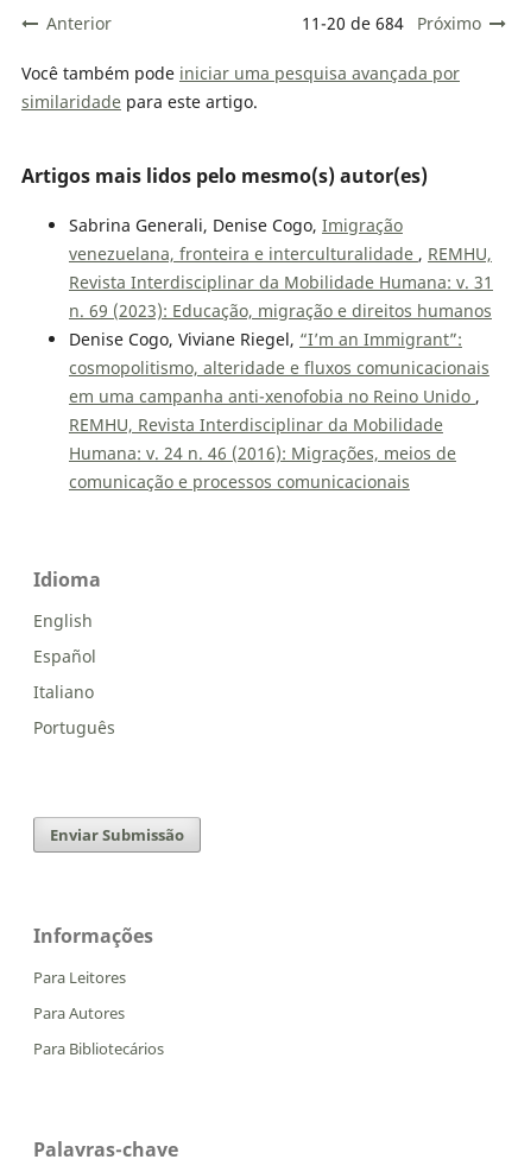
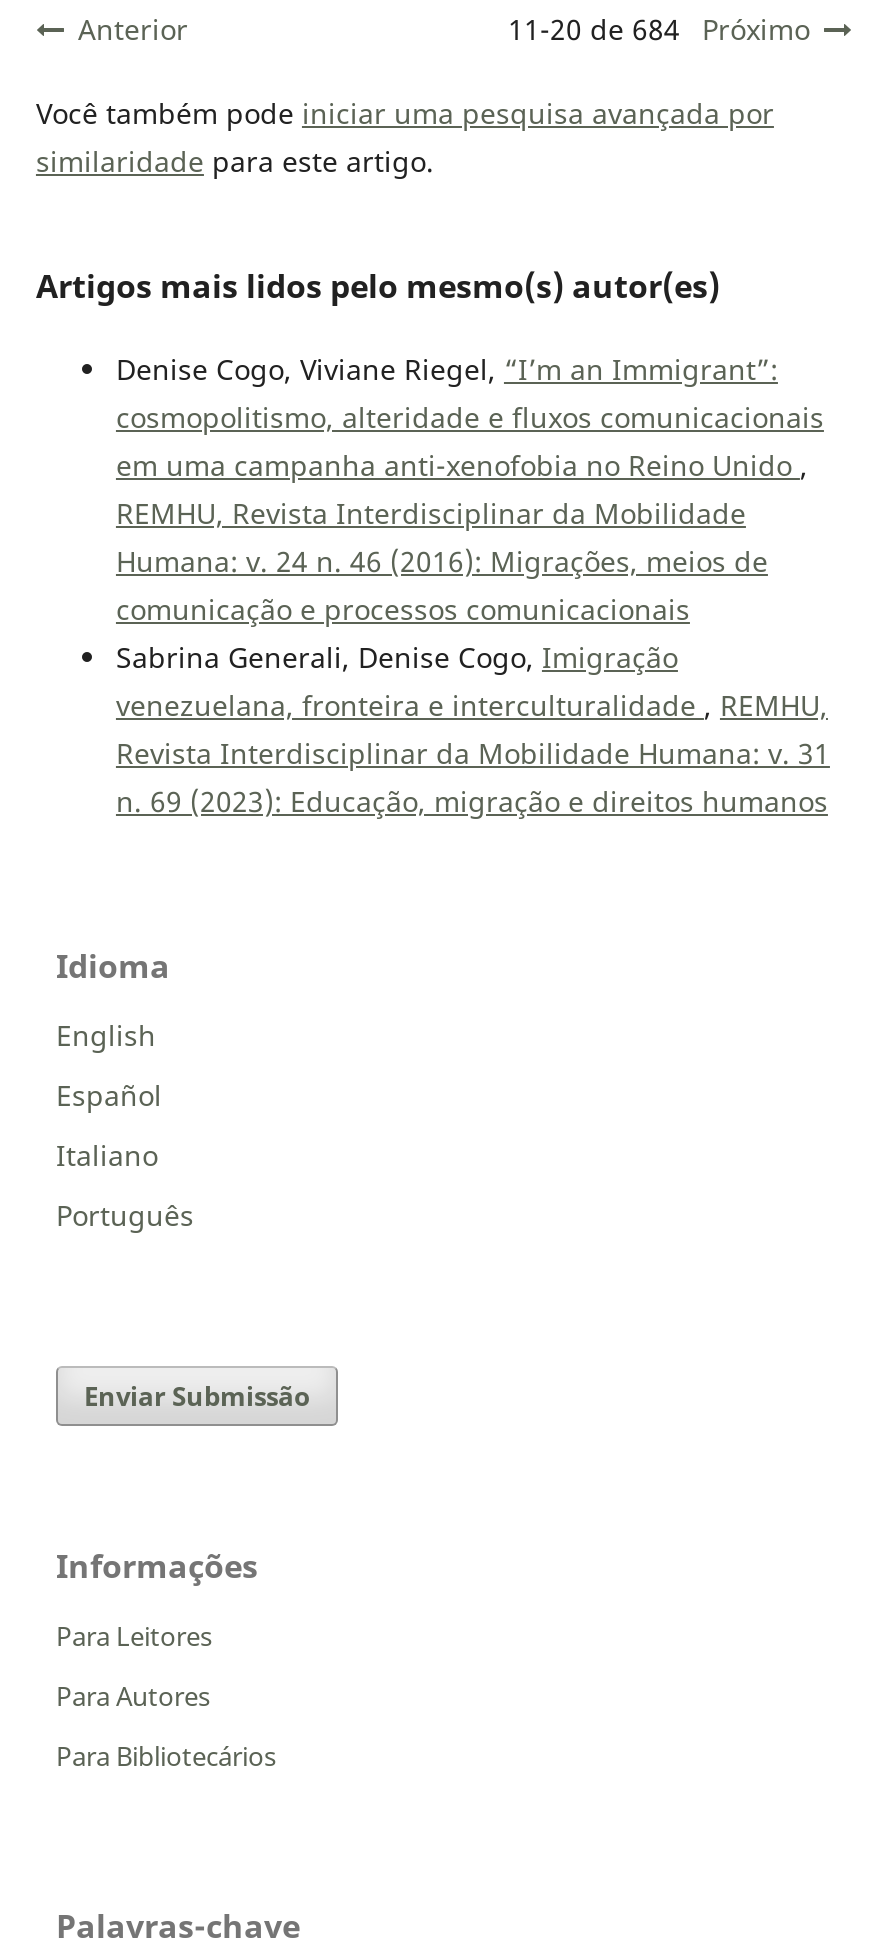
moved [69,214,493,322] -> [116,638,830,820]: Sabrina Generali, Denise Cogo, Imigração | venezuelana, fronteira e interculturalidade, REMHU, | Revista Interdisciplinar da Mobilidade Humana: v. 31 | n. 69 (2023): Educação, migração e direitos humanos
moved [69,327,489,493] -> [116,350,824,628]: Denise Cogo, Viviane Riegel, “I’m an Immigrant”: | cosmopolitismo, alteridade e fluxos comunicacionais | em uma campanha anti-xenofobia no Reino Unido, | REMHU, Revista Interdisciplinar da Mobilidade | Humana: v. 24 n. 46 (2016): Migrações, meios de | comunicação e processos comunicacionais

